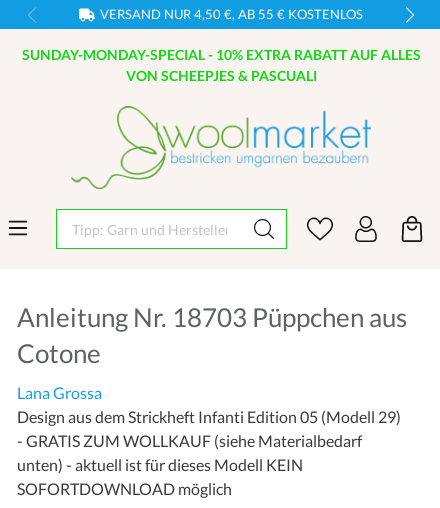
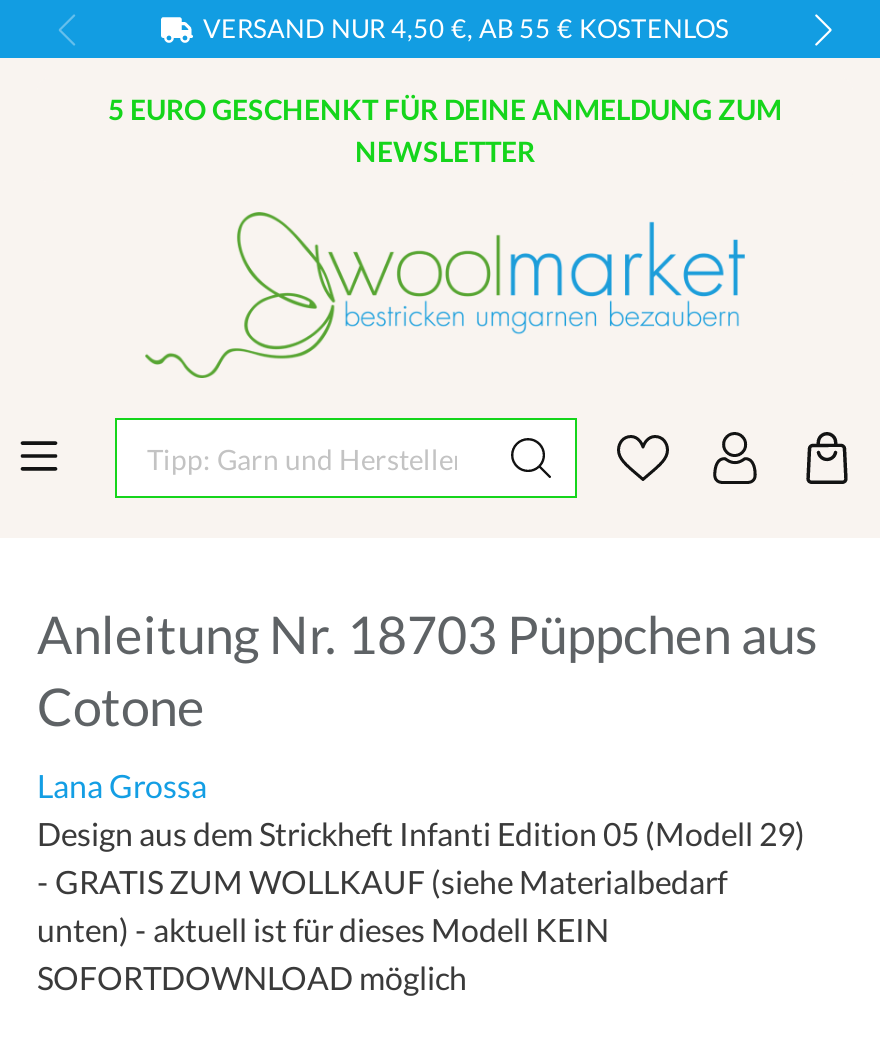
[21,46,420,84] SUNDAY-MONDAY-SPECIAL - 10% EXTRA RABATT AUF ALLES | VON SCHEEPJES & PASCUALI -> [108,92,782,168] 5 EURO GESCHENKT FÜR DEINE ANMELDUNG ZUM | NEWSLETTER

